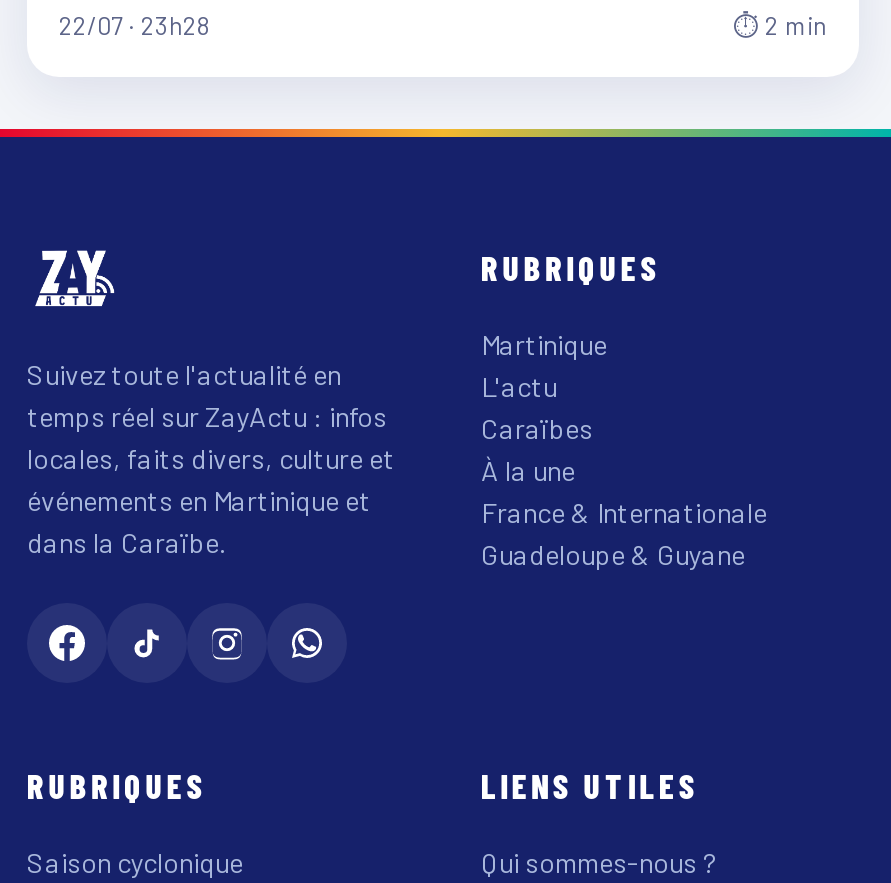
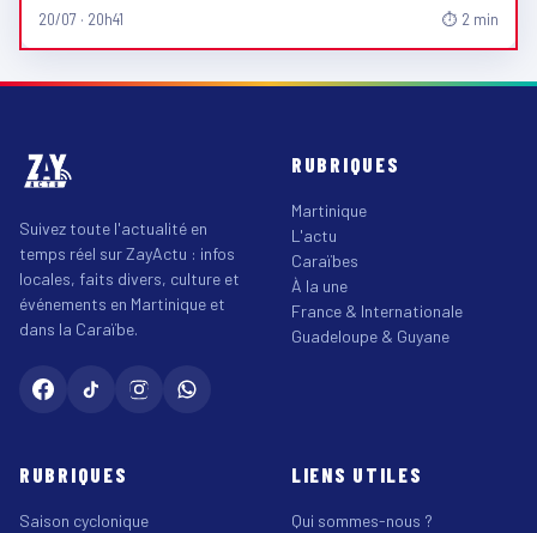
[59,8,211,40] 22/07 · 23h28 -> [38,9,123,28] 20/07 · 20h41

